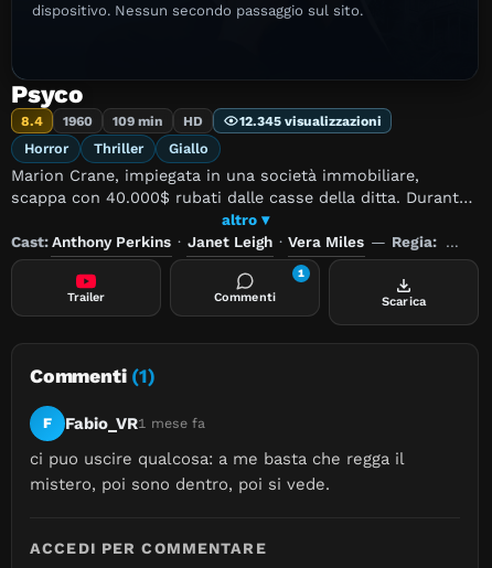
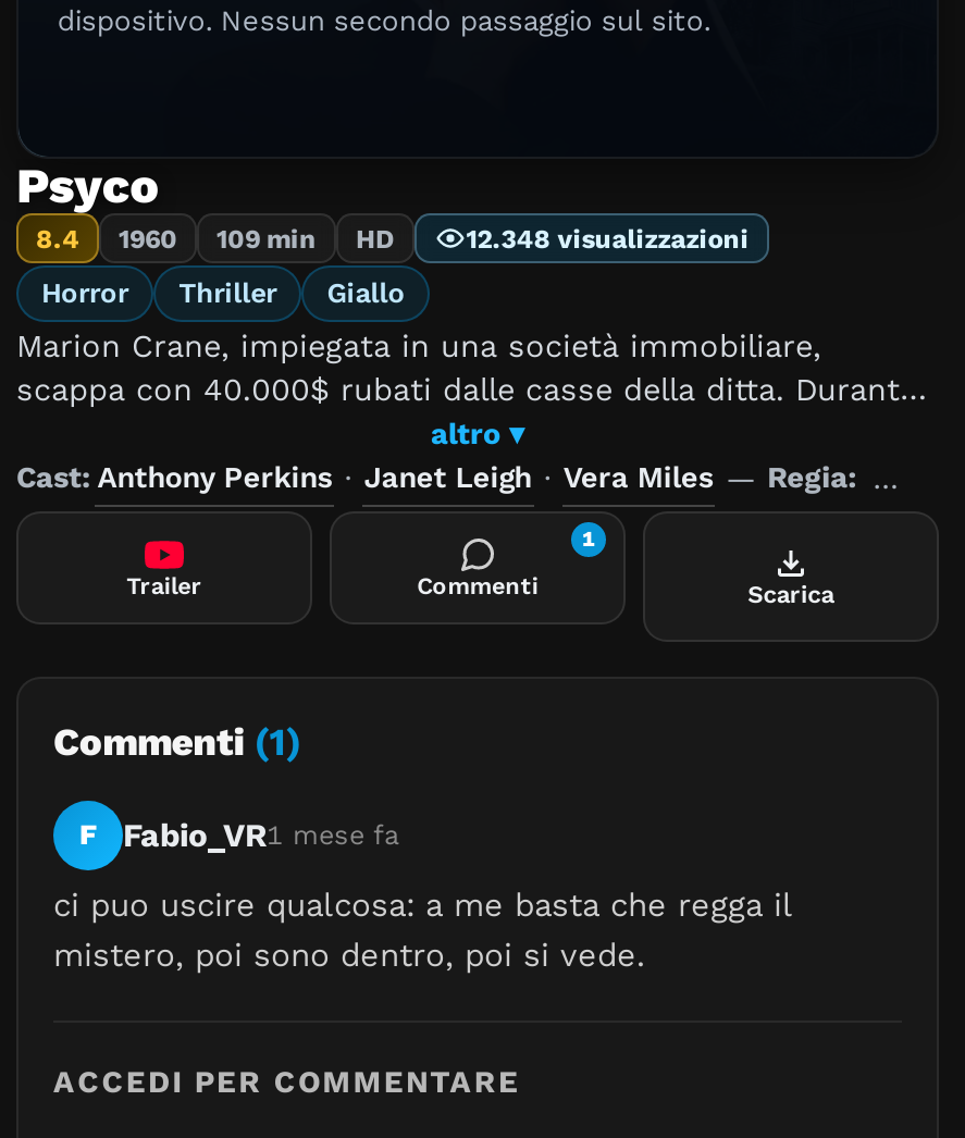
[239,113,381,128] 12.345 visualizzazioni -> [466,223,749,253] 12.348 visualizzazioni

